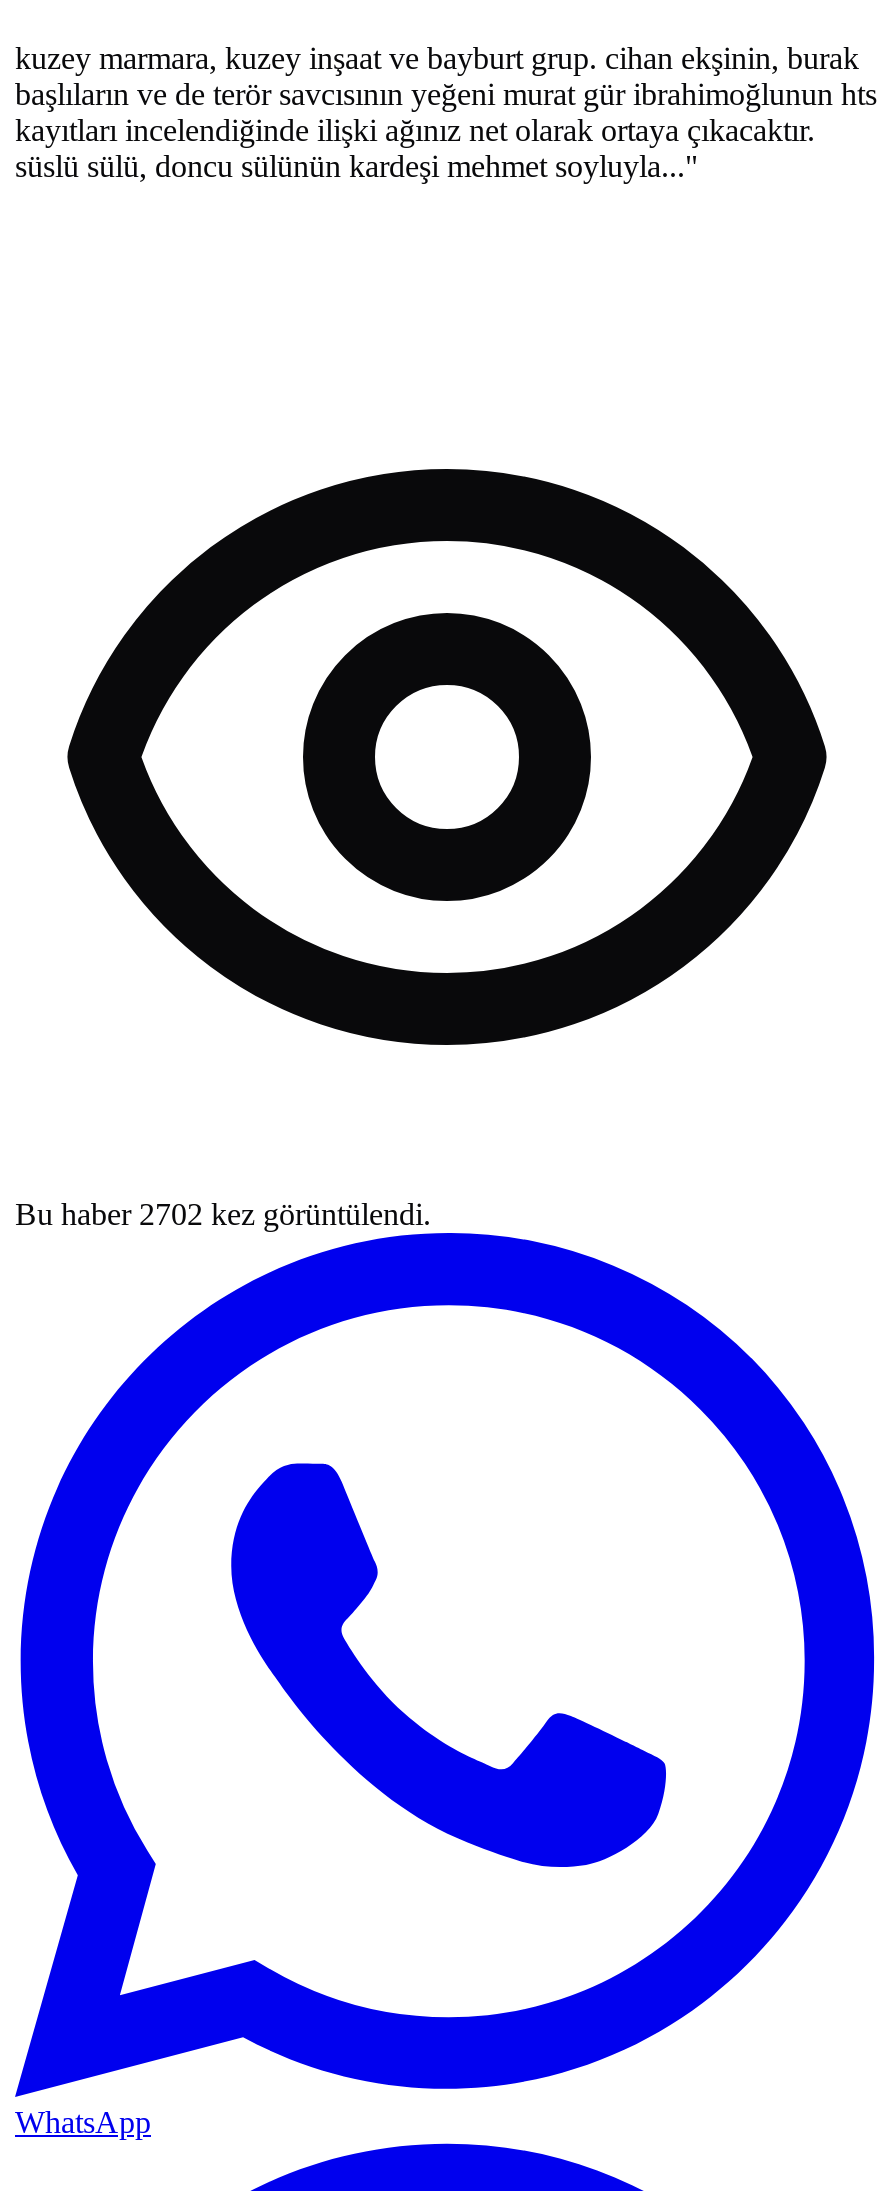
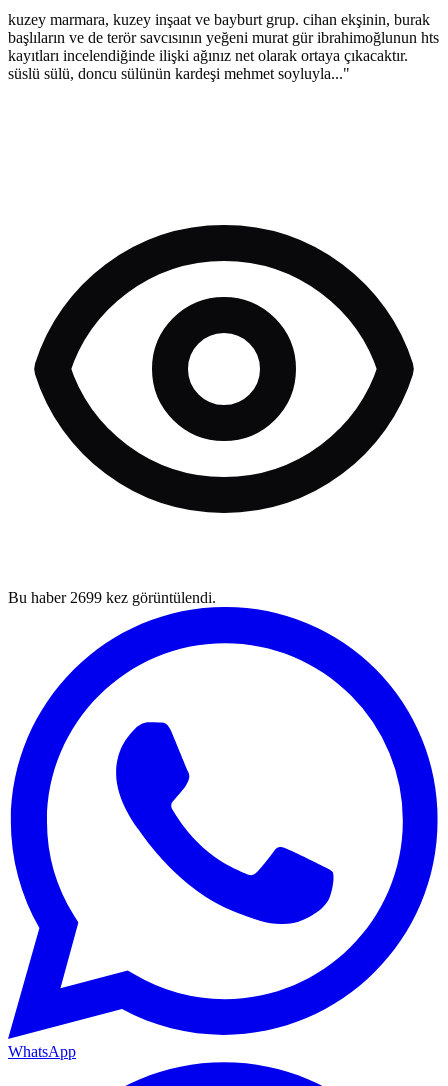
[15,1197,431,1231] Bu haber 2702 kez görüntülendi. -> [8,589,216,606] Bu haber 2699 kez görüntülendi.

